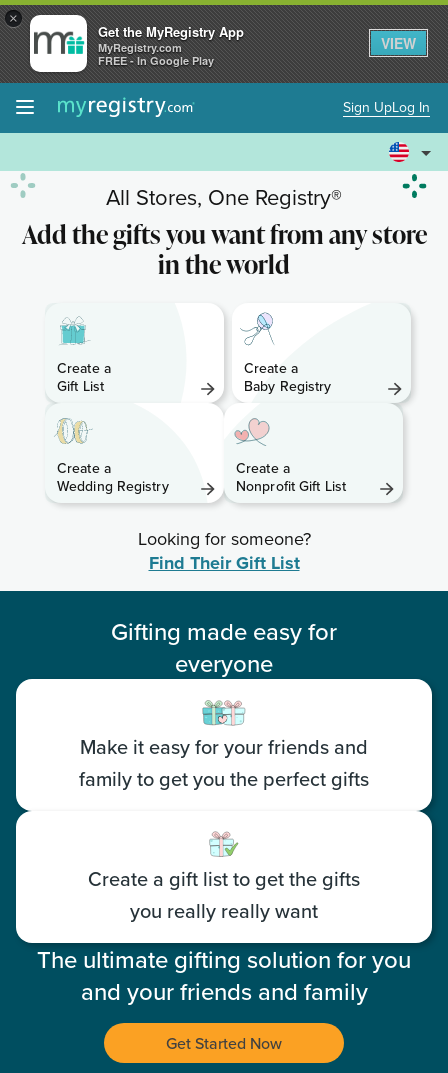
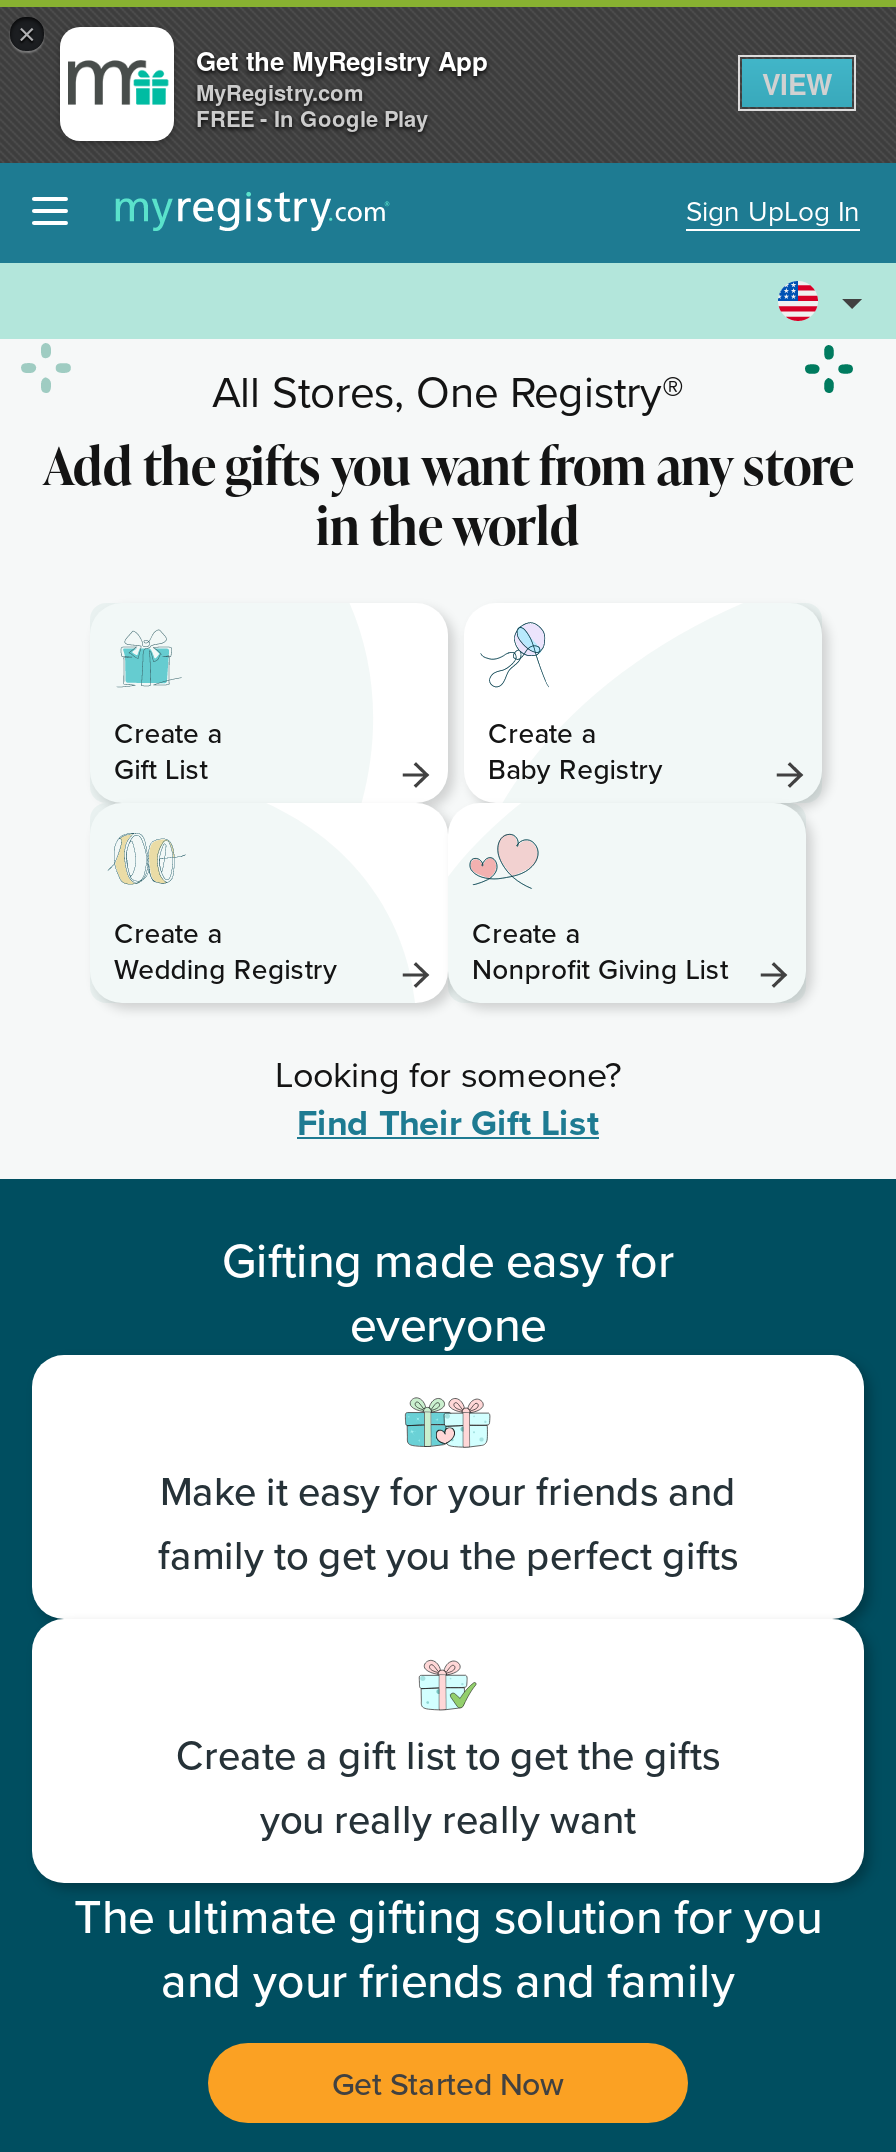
[236,476,346,496] Nonprofit Gift List -> [472,949,728,989] Nonprofit Giving List

